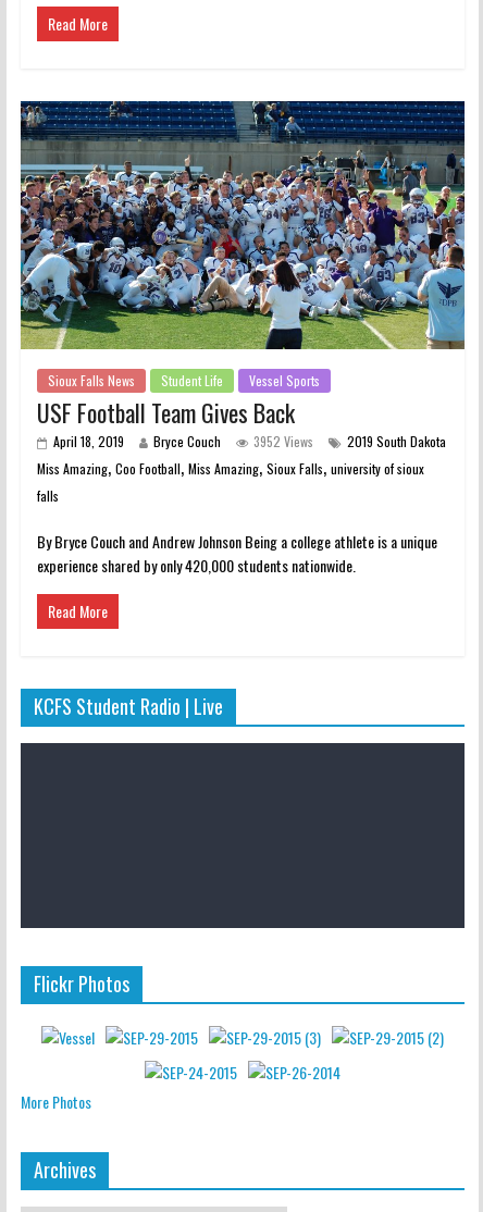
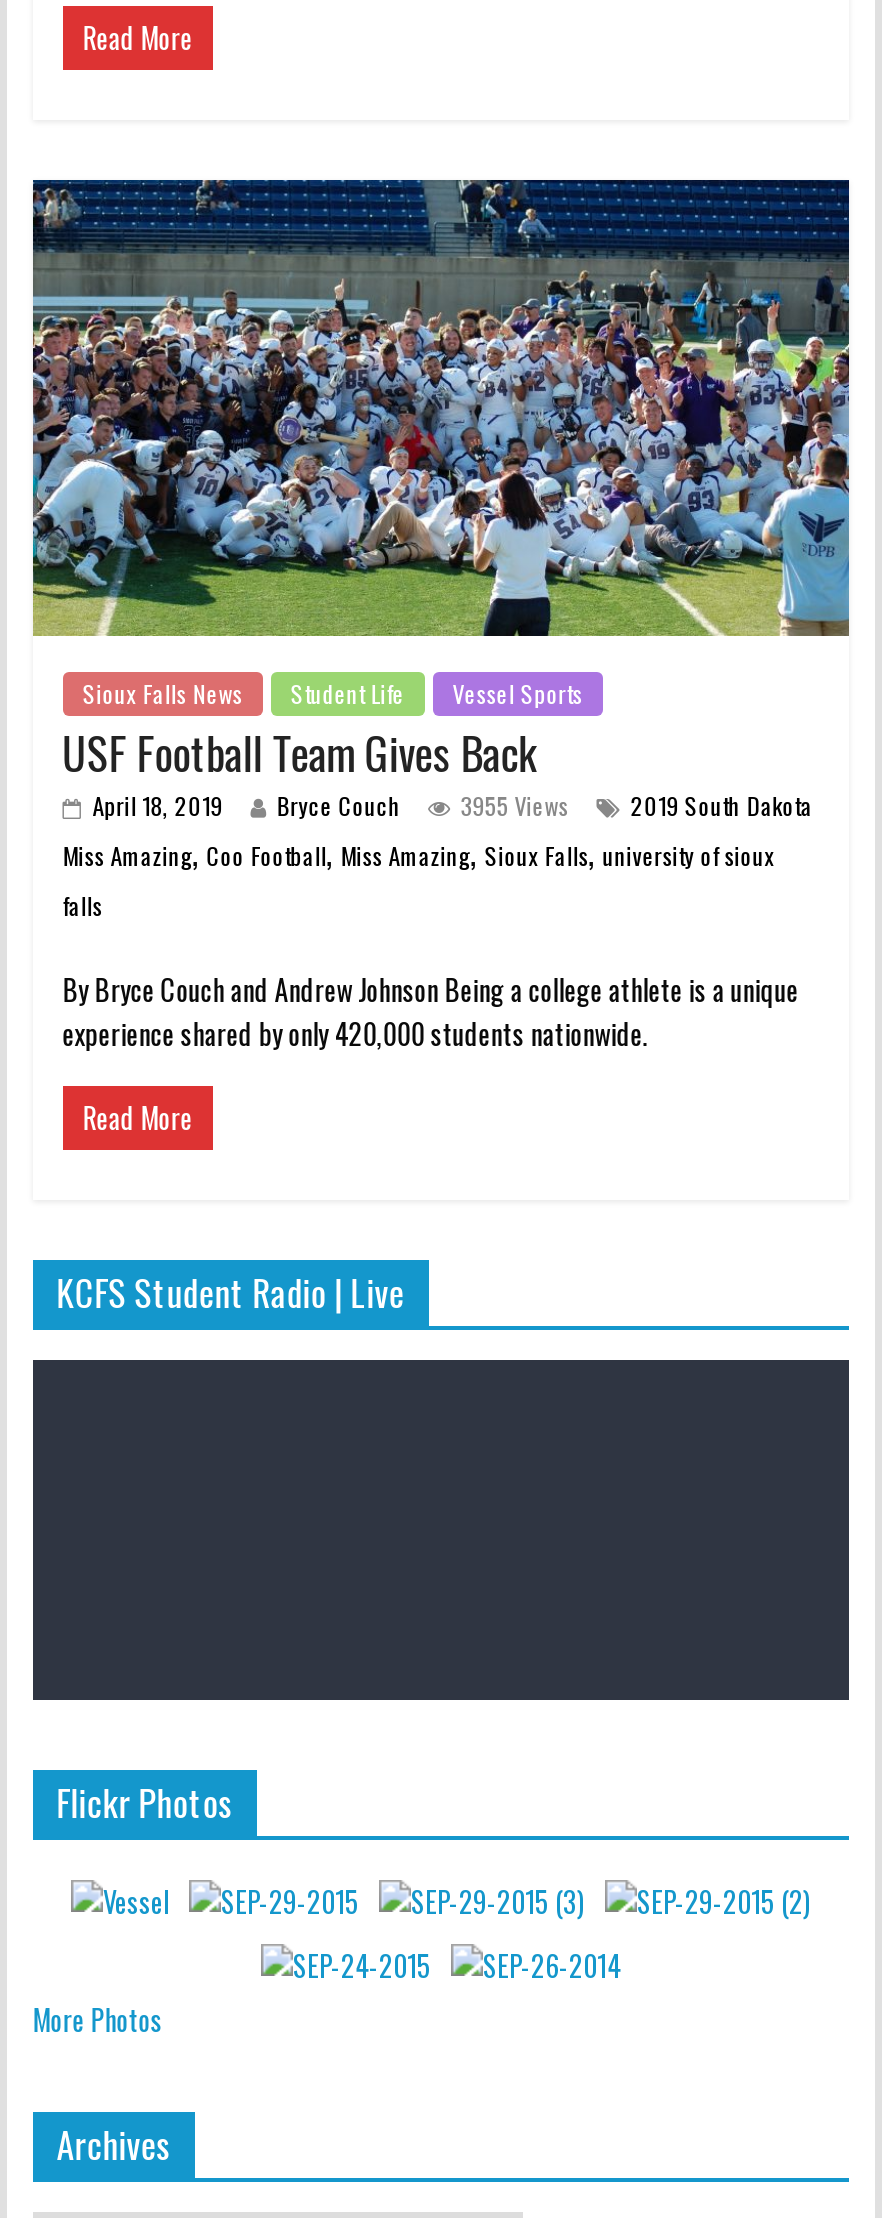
[53,432,446,450] April 18, 2019 Bryce Couch 3952 Views 2019 South Dakota -> [93,787,813,821] April 18, 2019 Bryce Couch 3955 Views 2019 South Dakota

